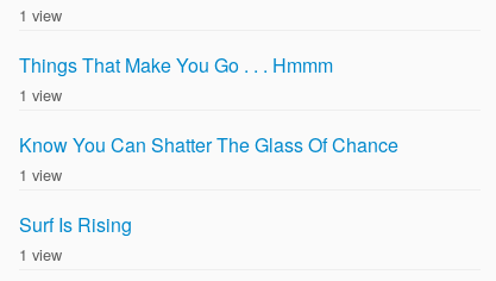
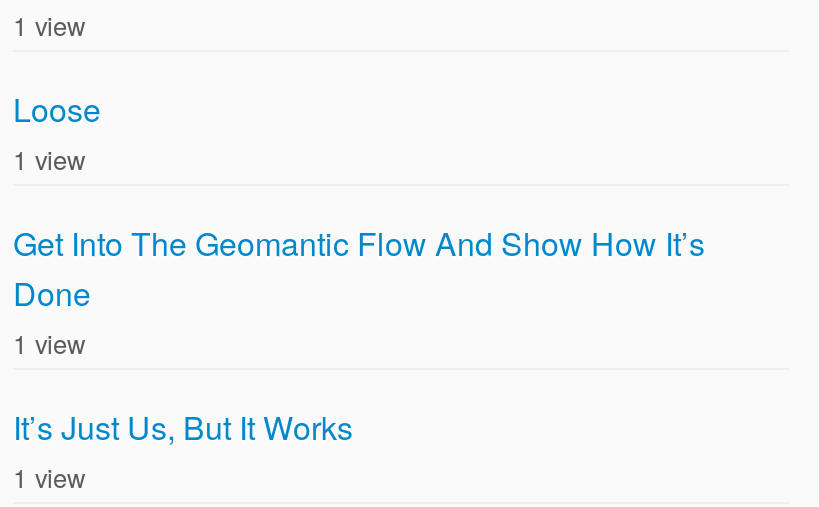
[19,51,333,79] Things That Make You Go . . . Hmmm -> [13,86,101,132] Loose
[19,131,398,158] Know You Can Shatter The Glass Of Chance -> [13,220,705,316] Get Into The Geomantic Flow And Show How It’s | Done
[19,211,132,238] Surf Is Rising -> [13,404,353,450] It’s Just Us, But It Works

